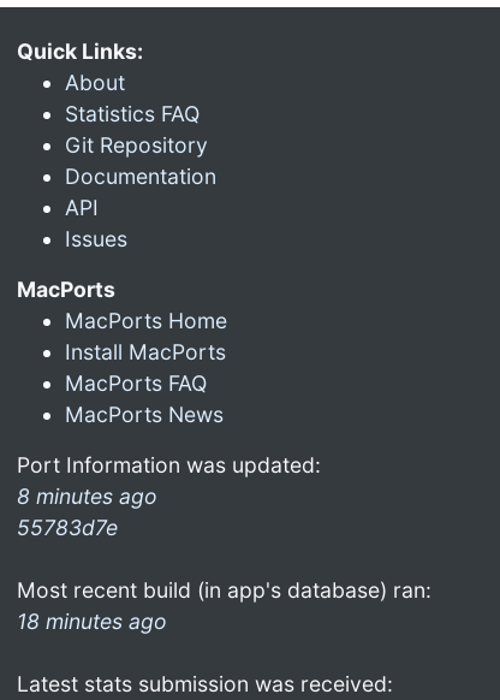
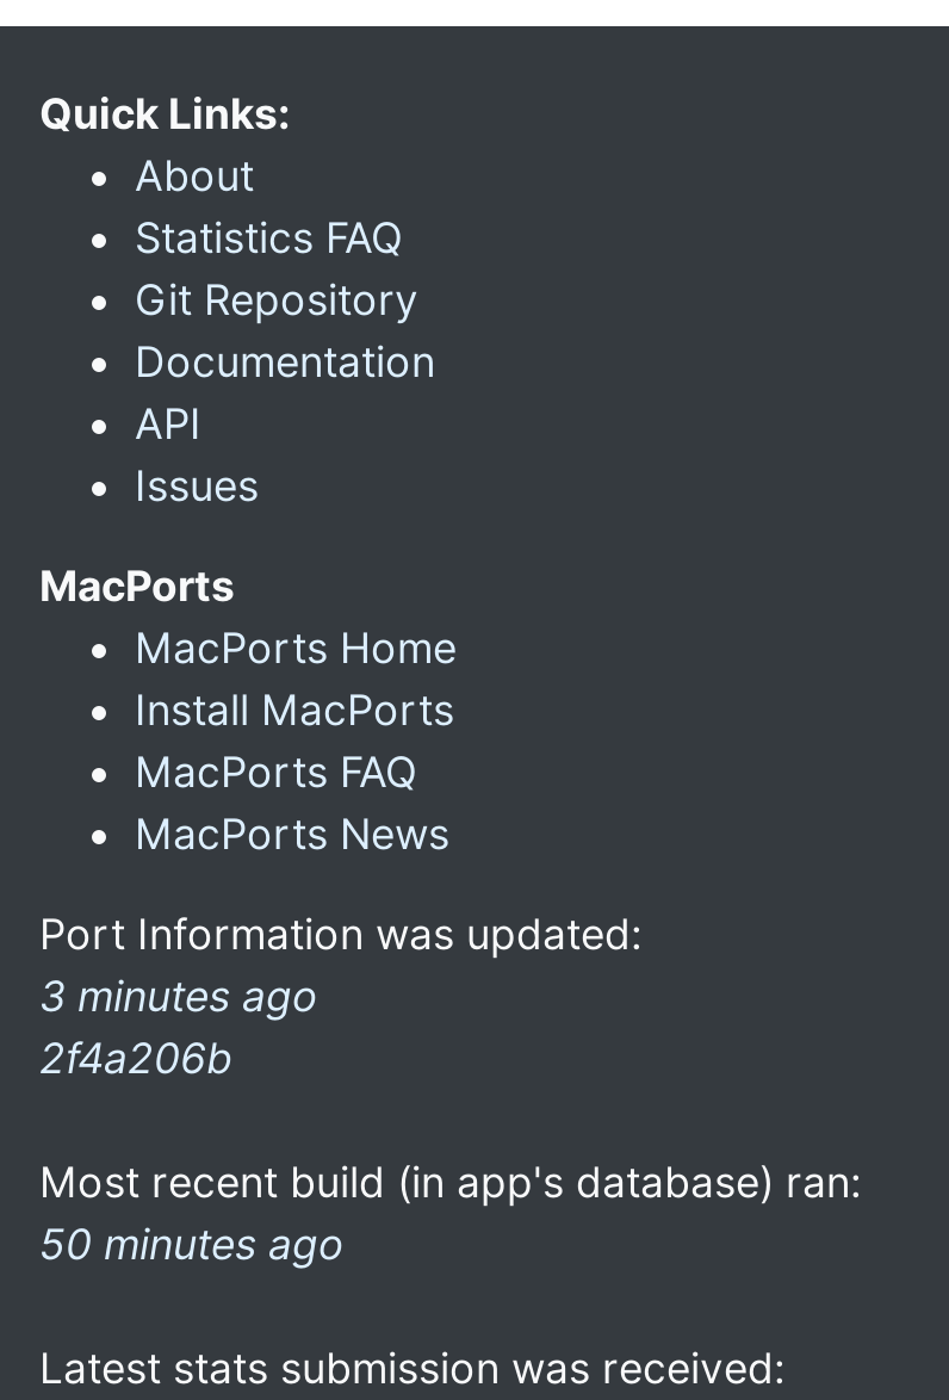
[17,483,157,540] 8 minutes ago | 55783d7e -> [39,970,318,1082] 3 minutes ago | 2f4a206b
[17,608,167,633] 18 minutes ago -> [39,1218,345,1268] 50 minutes ago

